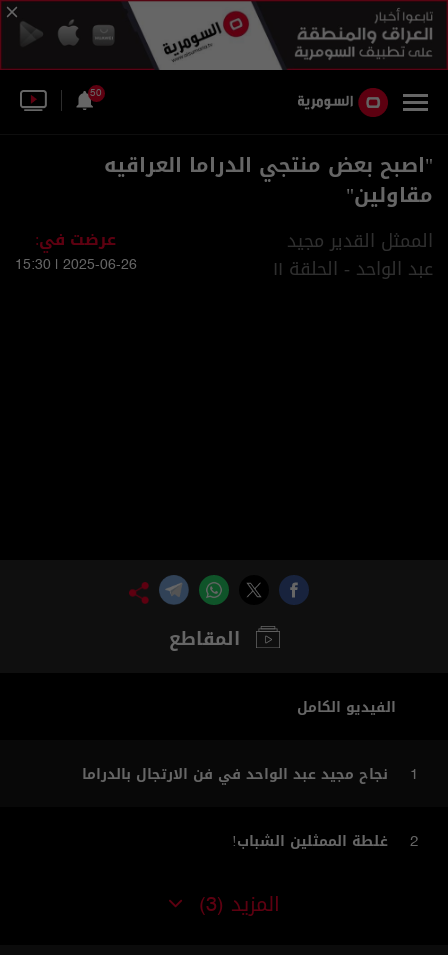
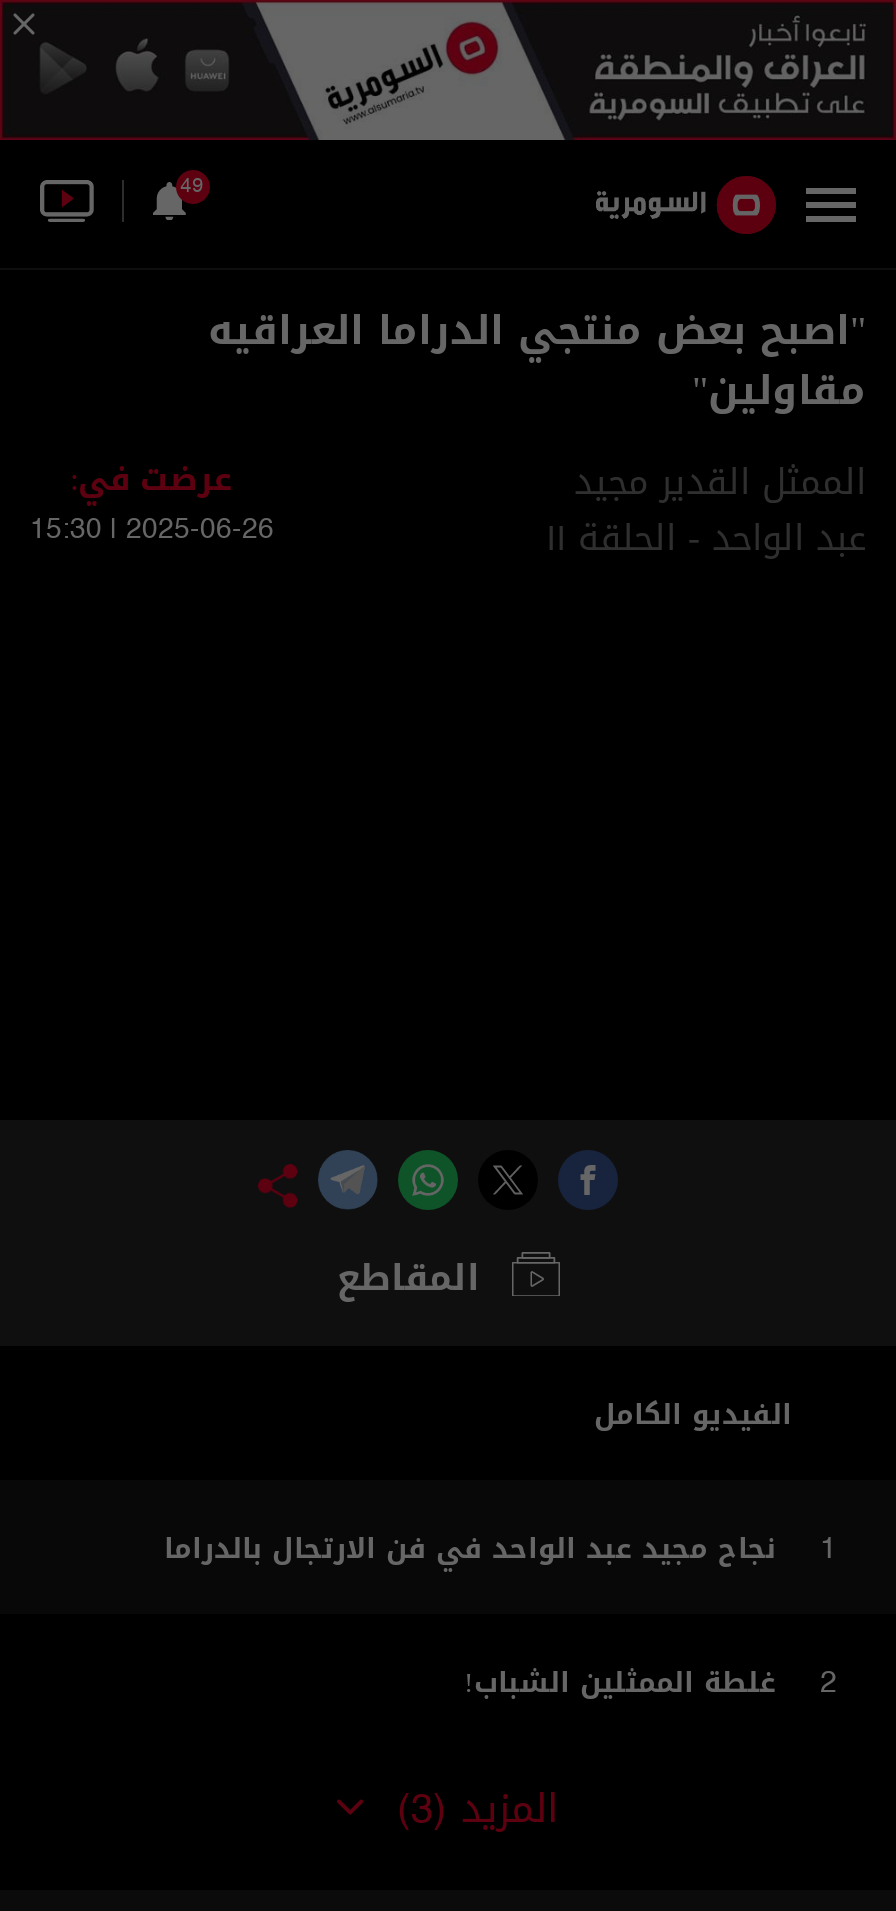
[90,88,102,98] 50 -> [180,176,204,196] 49

